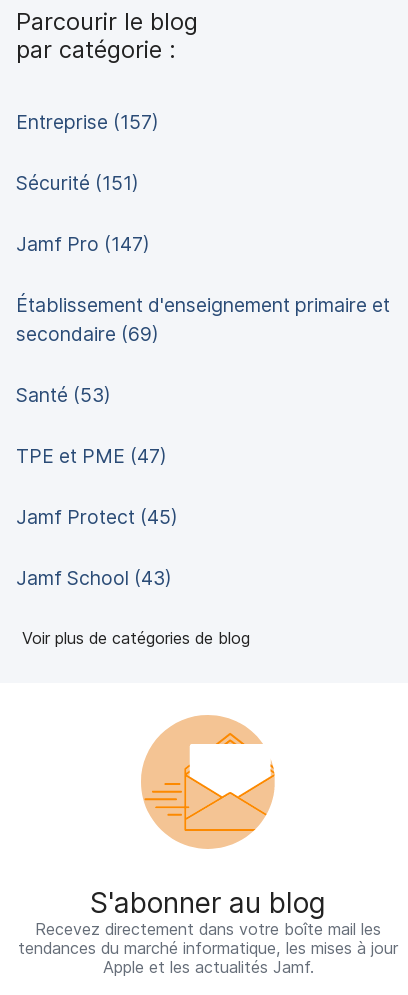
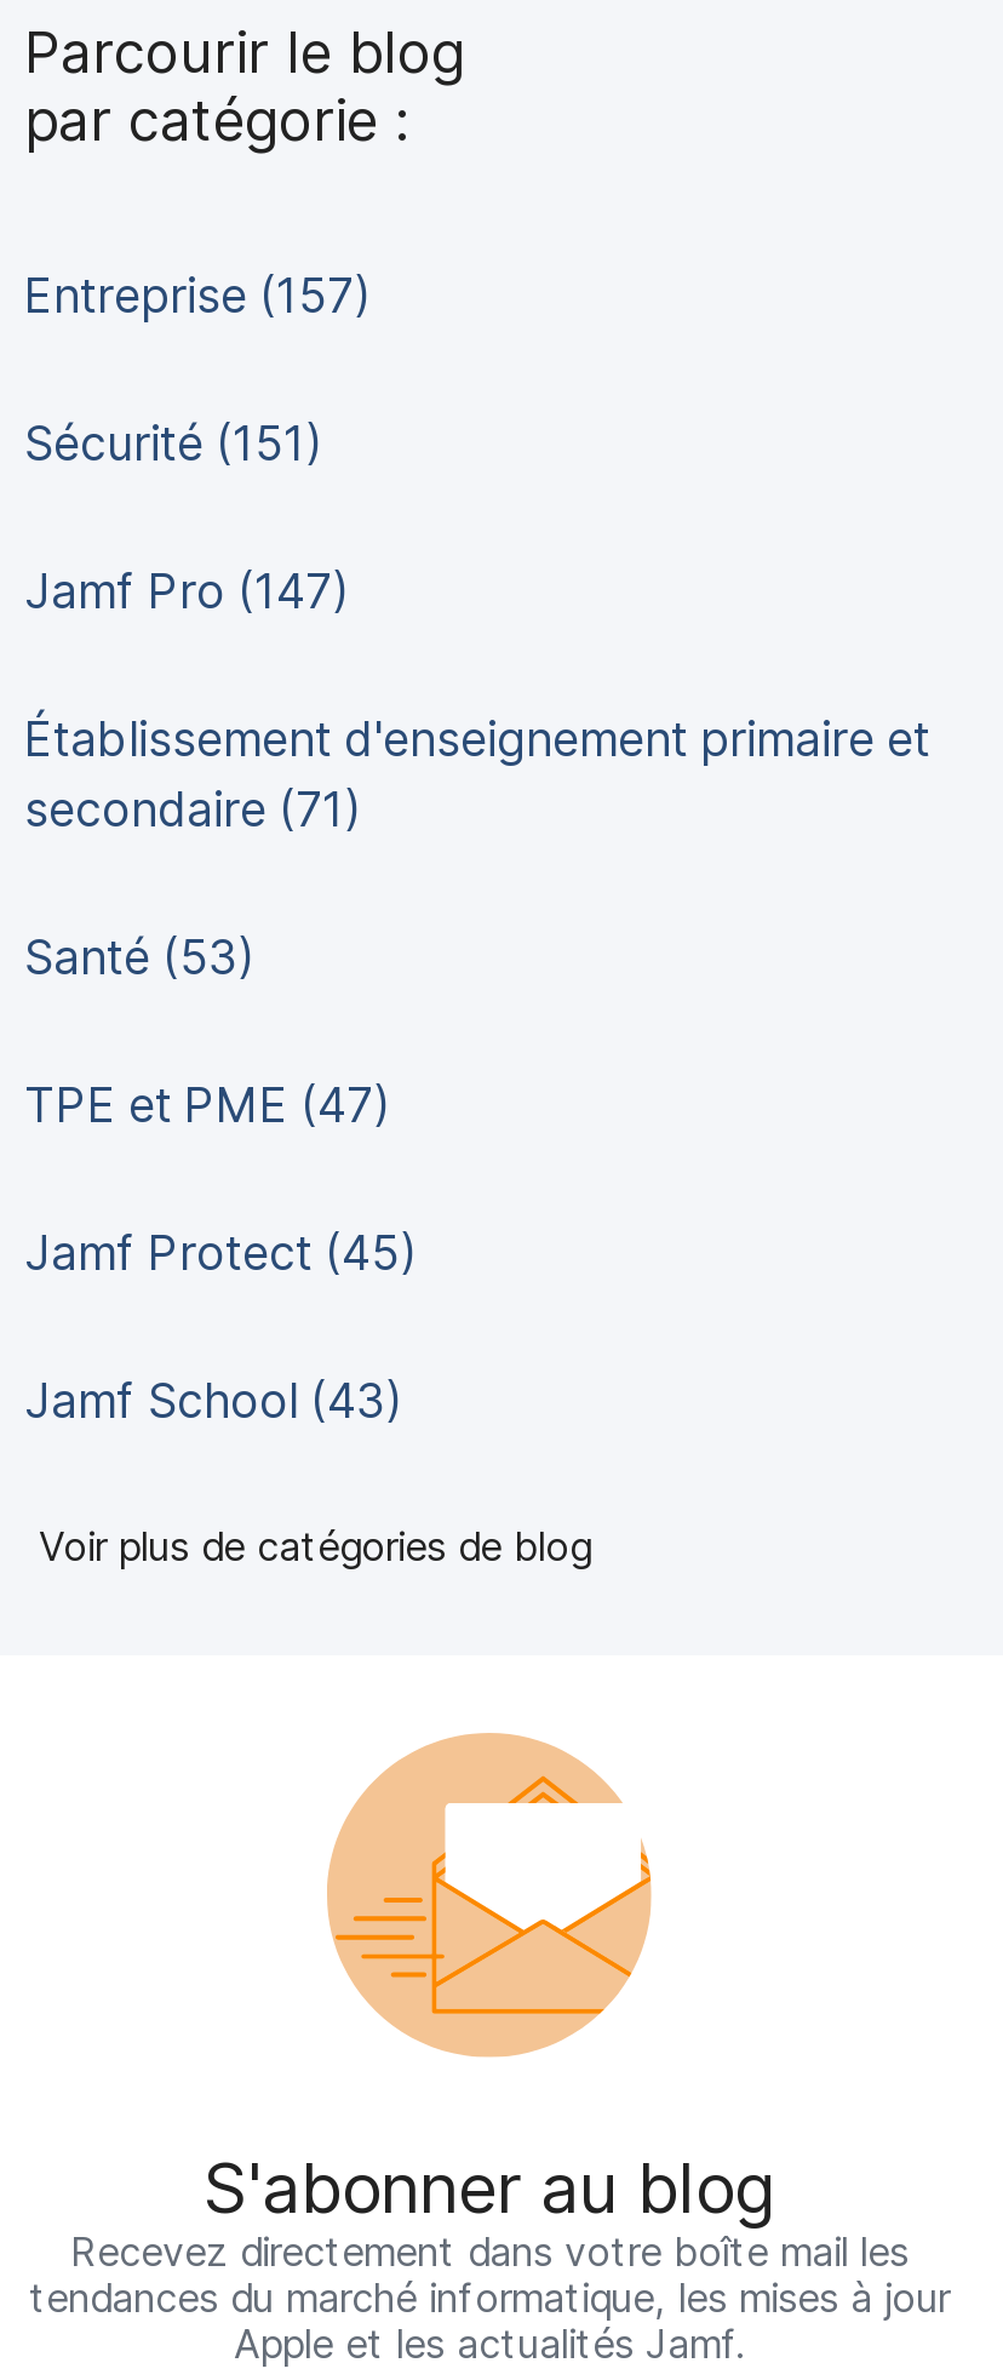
[16,322,159,346] secondaire (69) -> [24,781,361,839] secondaire (71)

